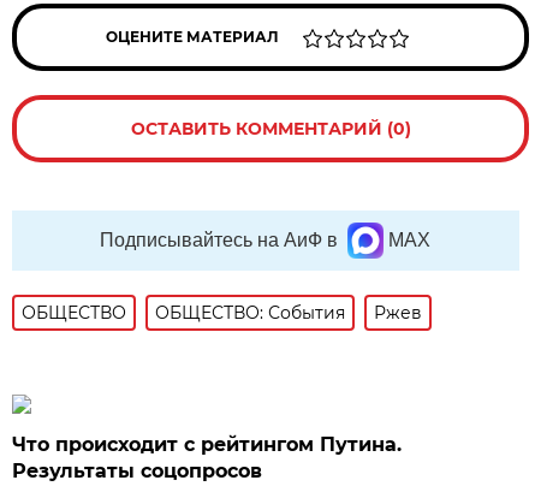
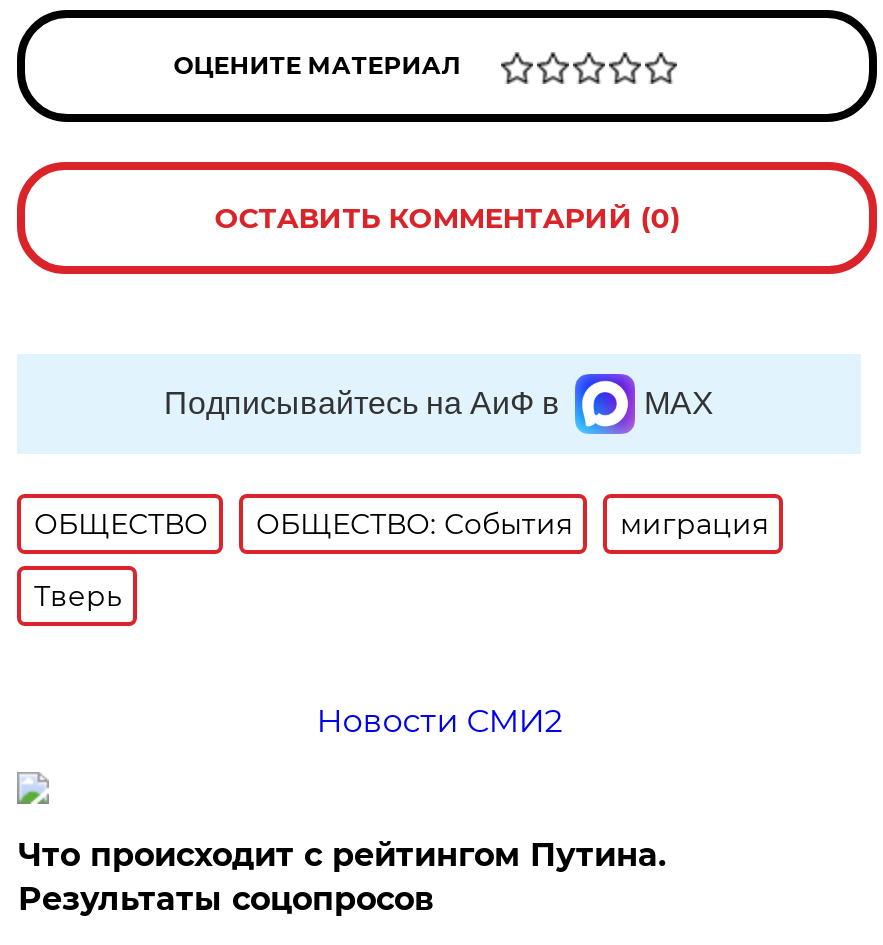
[374,302,422,324] Ржев -> [34,507,768,741] миграция | Тверь | Новости СМИ2

